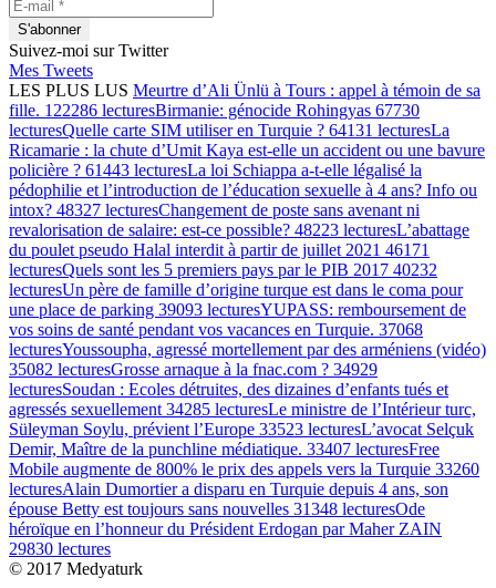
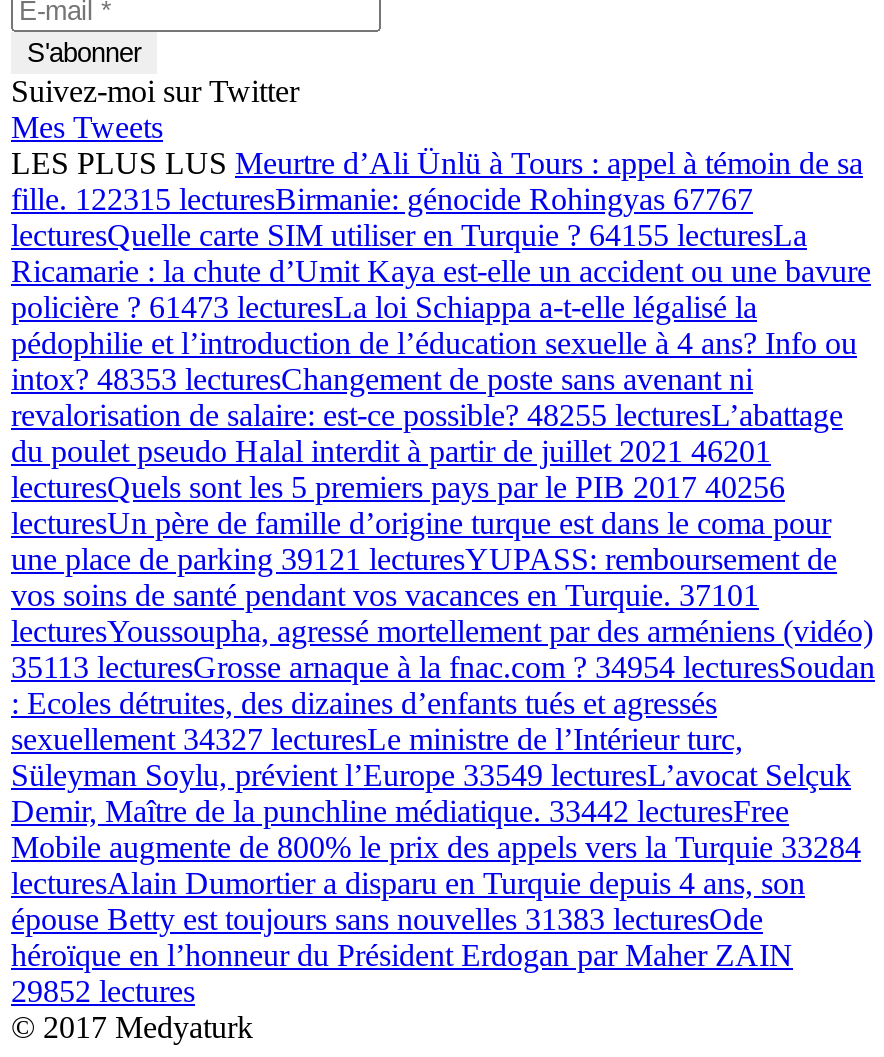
[9,101,420,119] fille. 122286 lecturesBirmanie: génocide Rohingyas 67730 -> [11,182,753,216] fille. 122315 lecturesBirmanie: génocide Rohingyas 67767
[9,121,449,139] lecturesQuelle carte SIM utiliser en Turquie ? 64131 lecturesLa -> [11,218,807,252] lecturesQuelle carte SIM utiliser en Turquie ? 64155 lecturesLa
[9,160,422,179] policière ? 61443 lecturesLa loi Schiappa a-t-elle légalisé la -> [11,290,757,324] policière ? 61473 lecturesLa loi Schiappa a-t-elle légalisé la
[9,200,420,219] intox? 48327 lecturesChangement de poste sans avenant ni -> [11,362,753,396] intox? 48353 lecturesChangement de poste sans avenant ni
[9,220,469,239] revalorisation de salaire: est-ce possible? 48223 lecturesL’abattage -> [11,398,843,432] revalorisation de salaire: est-ce possible? 48255 lecturesL’abattage
[9,240,430,259] du poulet pseudo Halal interdit à partir de juillet 2021 46171 -> [11,434,771,468] du poulet pseudo Halal interdit à partir de juillet 2021 46201
[9,260,437,279] lecturesQuels sont les 5 premiers pays par le PIB 2017 40232 -> [11,470,785,504] lecturesQuels sont les 5 premiers pays par le PIB 2017 40256
[9,300,466,319] une place de parking 39093 lecturesYUPASS: remboursement de -> [11,542,837,576] une place de parking 39121 lecturesYUPASS: remboursement de
[9,320,423,339] vos soins de santé pendant vos vacances en Turquie. 37068 -> [11,578,759,612] vos soins de santé pendant vos vacances en Turquie. 37101
[9,360,479,478] 35082 lecturesGrosse arnaque à la fnac.com ? 34929 | lecturesSoudan : Ecoles détruites, des dizaines d’enfants tués et | agressés sexuellement 34285 lecturesLe ministre de l’Intérieur turc, | Süleyman Soylu, prévient l’Europe 33523 lecturesL’avocat Selçuk | Demir, Maître de la punchline médiatique. 33407 lecturesFree | Mobile augmente de 800% le prix des appels vers la Turquie 33260 -> [11,650,875,864] 35113 lecturesGrosse arnaque à la fnac.com ? 34954 lecturesSoudan | : Ecoles détruites, des dizaines d’enfants tués et agressés | sexuellement 34327 lecturesLe ministre de l’Intérieur turc, | Süleyman Soylu, prévient l’Europe 33549 lecturesL’avocat Selçuk | Demir, Maître de la punchline médiatique. 33442 lecturesFree | Mobile augmente de 800% le prix des appels vers la Turquie 33284
[9,499,425,518] épouse Betty est toujours sans nouvelles 31348 lecturesOde -> [11,902,763,936] épouse Betty est toujours sans nouvelles 31383 lecturesOde
[9,539,111,558] 29830 lectures -> [11,974,195,1008] 29852 lectures

